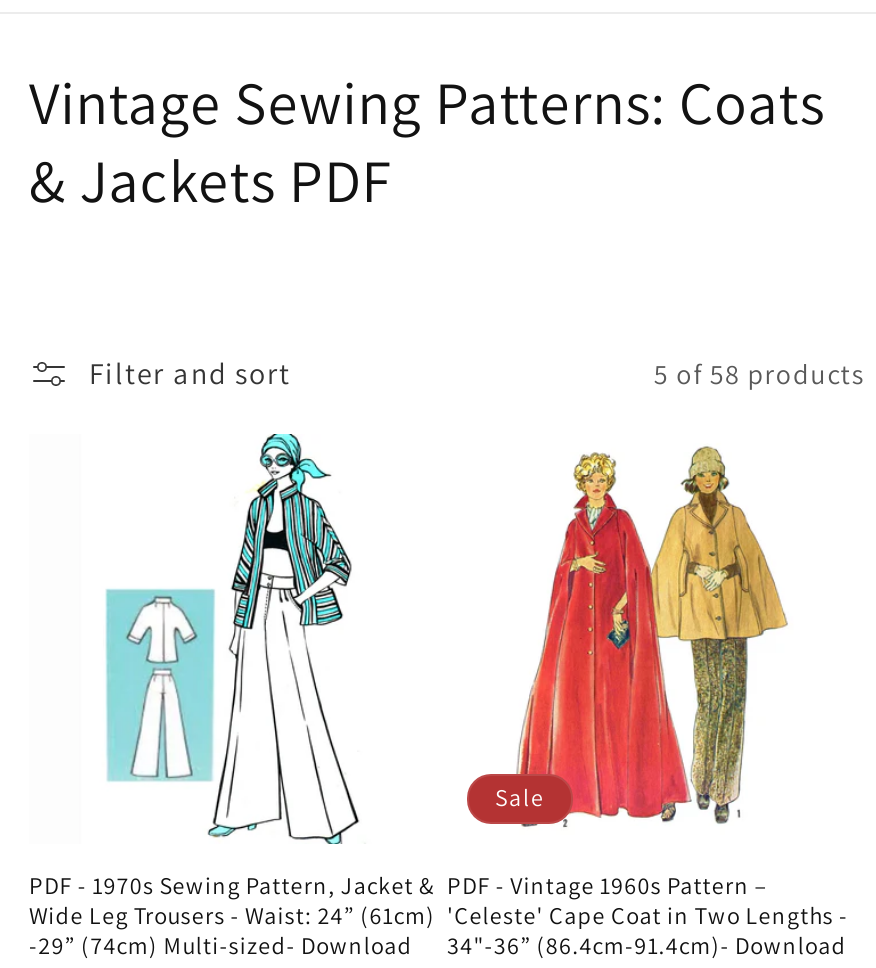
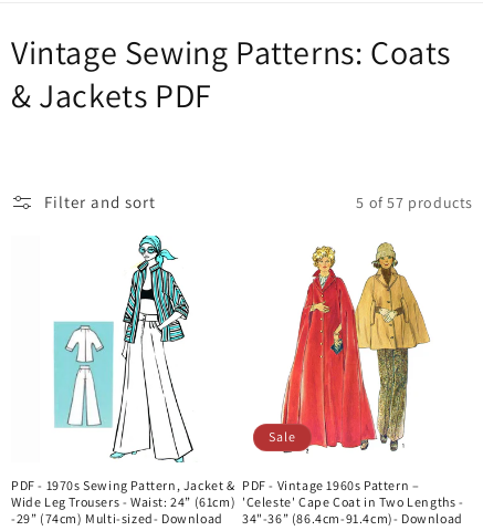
[654,355,865,391] 5 of 58 products -> [356,192,473,212] 5 of 57 products

